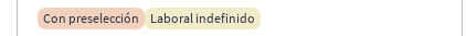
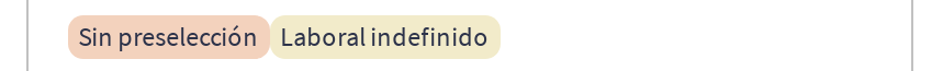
[43,10,139,26] Con preselección -> [78,19,258,51] Sin preselección

